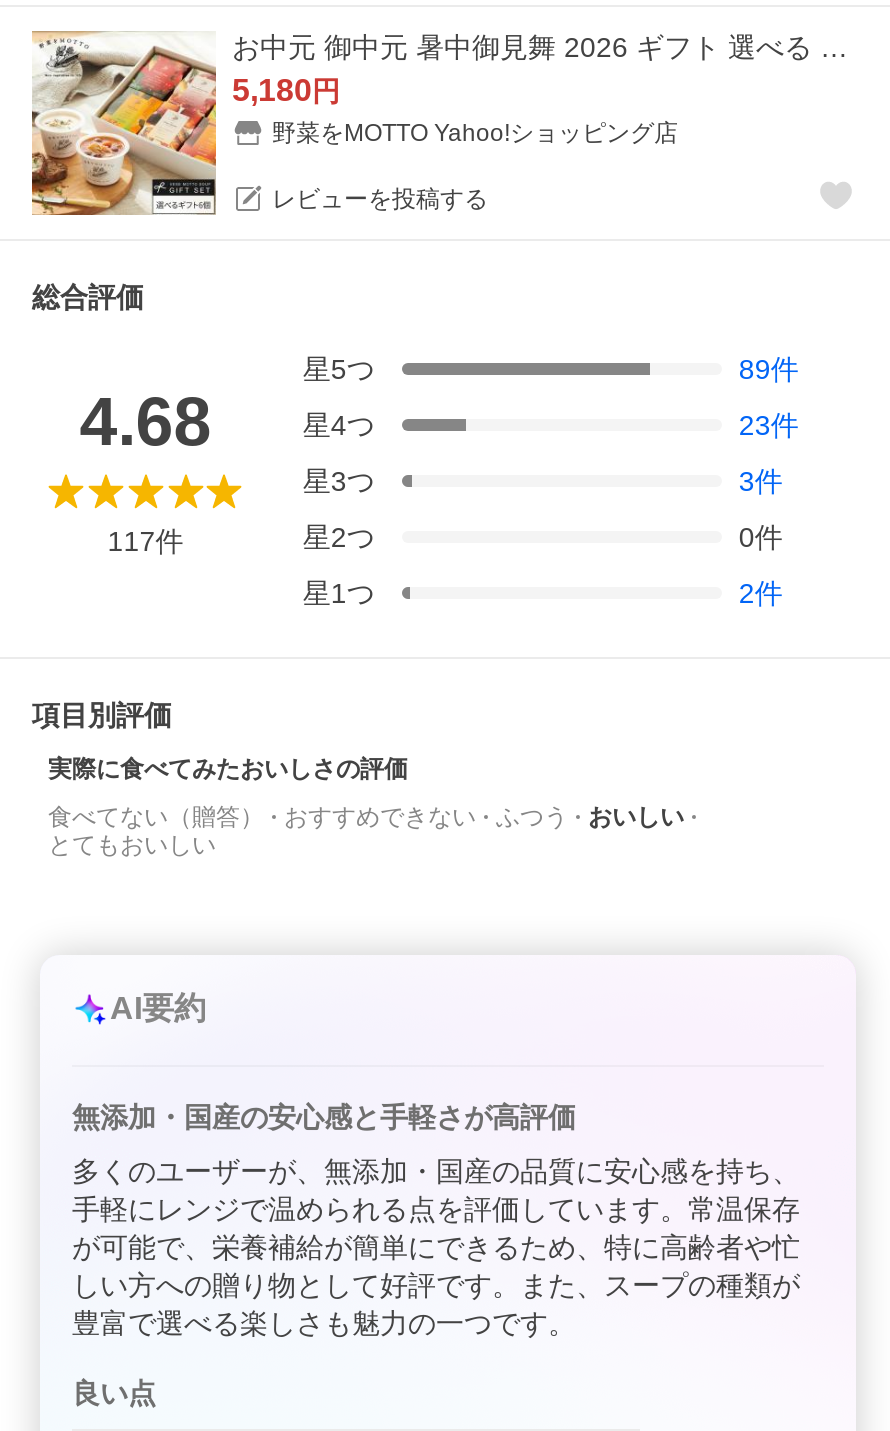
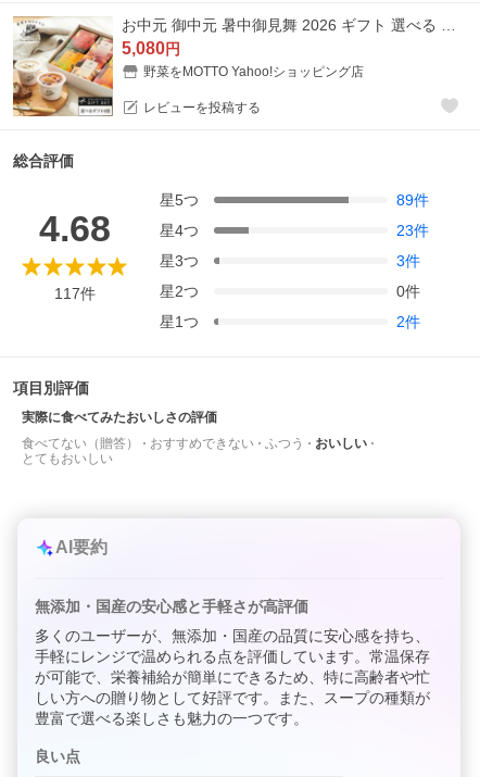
[232,73,340,107] 5,180円 -> [122,39,180,58] 5,080円

